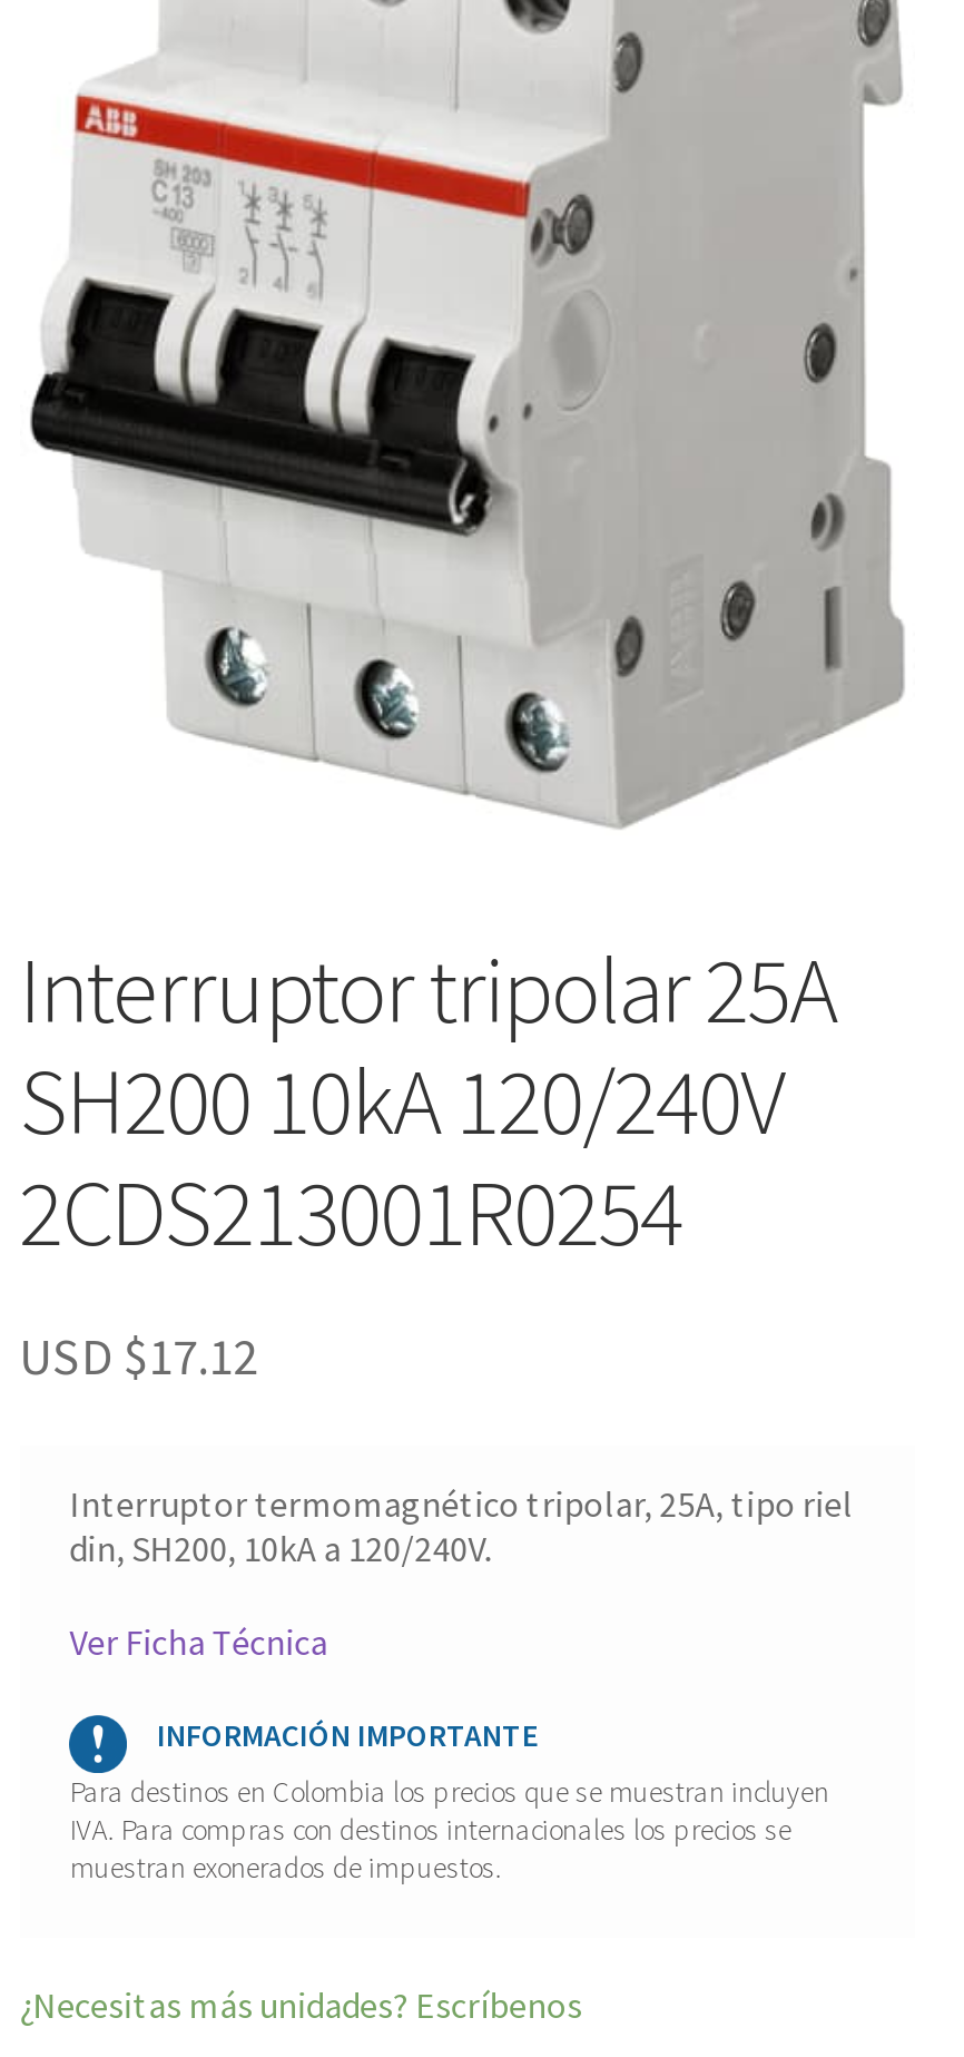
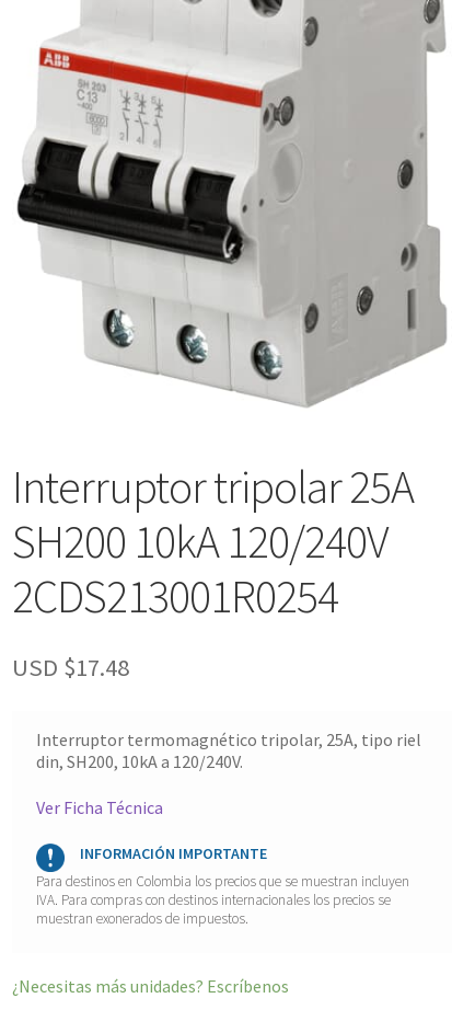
[19,1325,257,1387] USD $17.12 -> [12,651,129,682] USD $17.48

